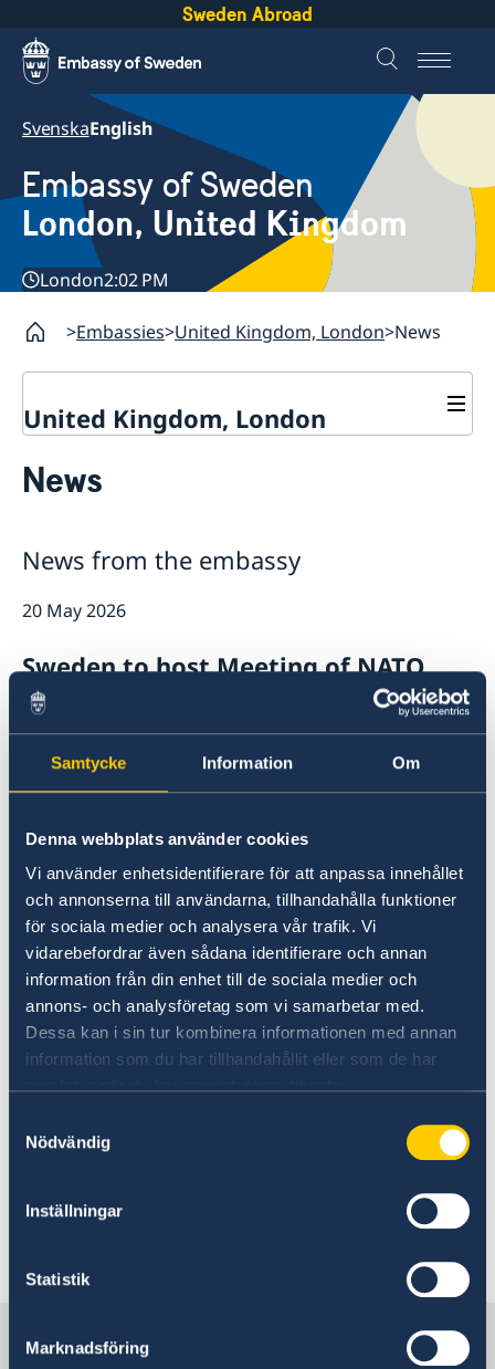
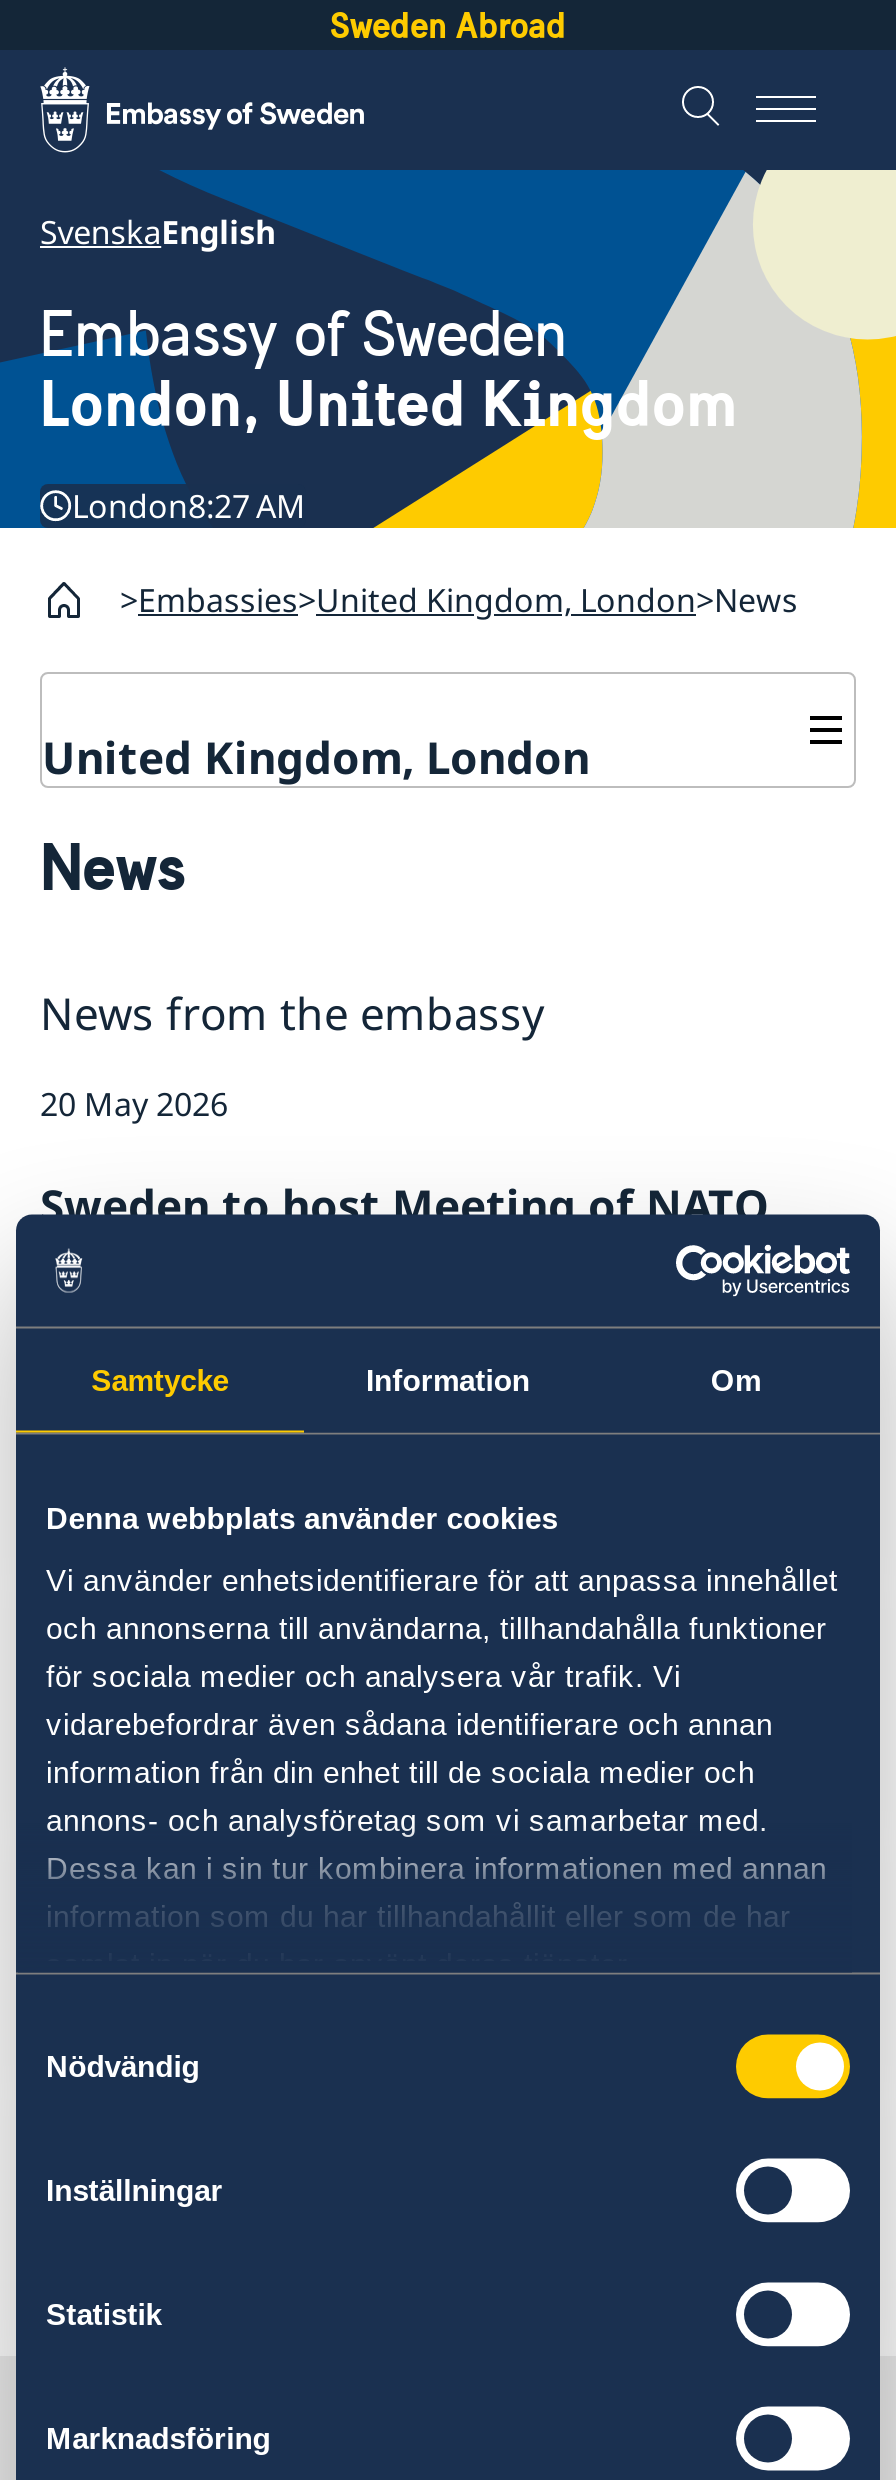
[40,268,169,292] London2:02 PM -> [72,485,306,529] London8:27 AM

